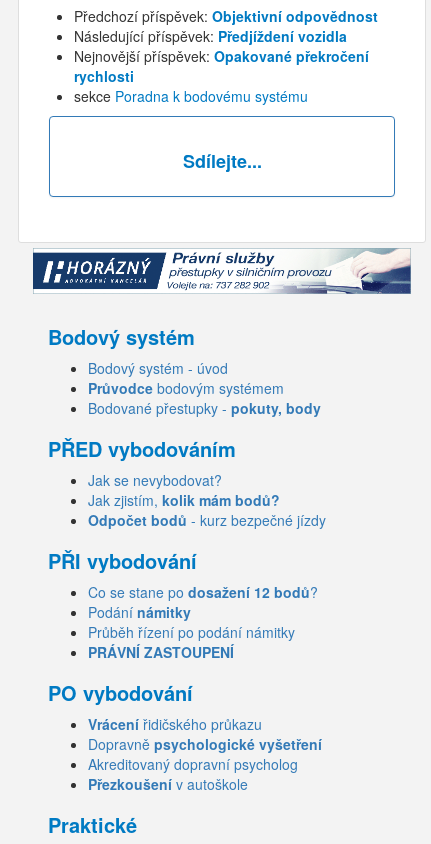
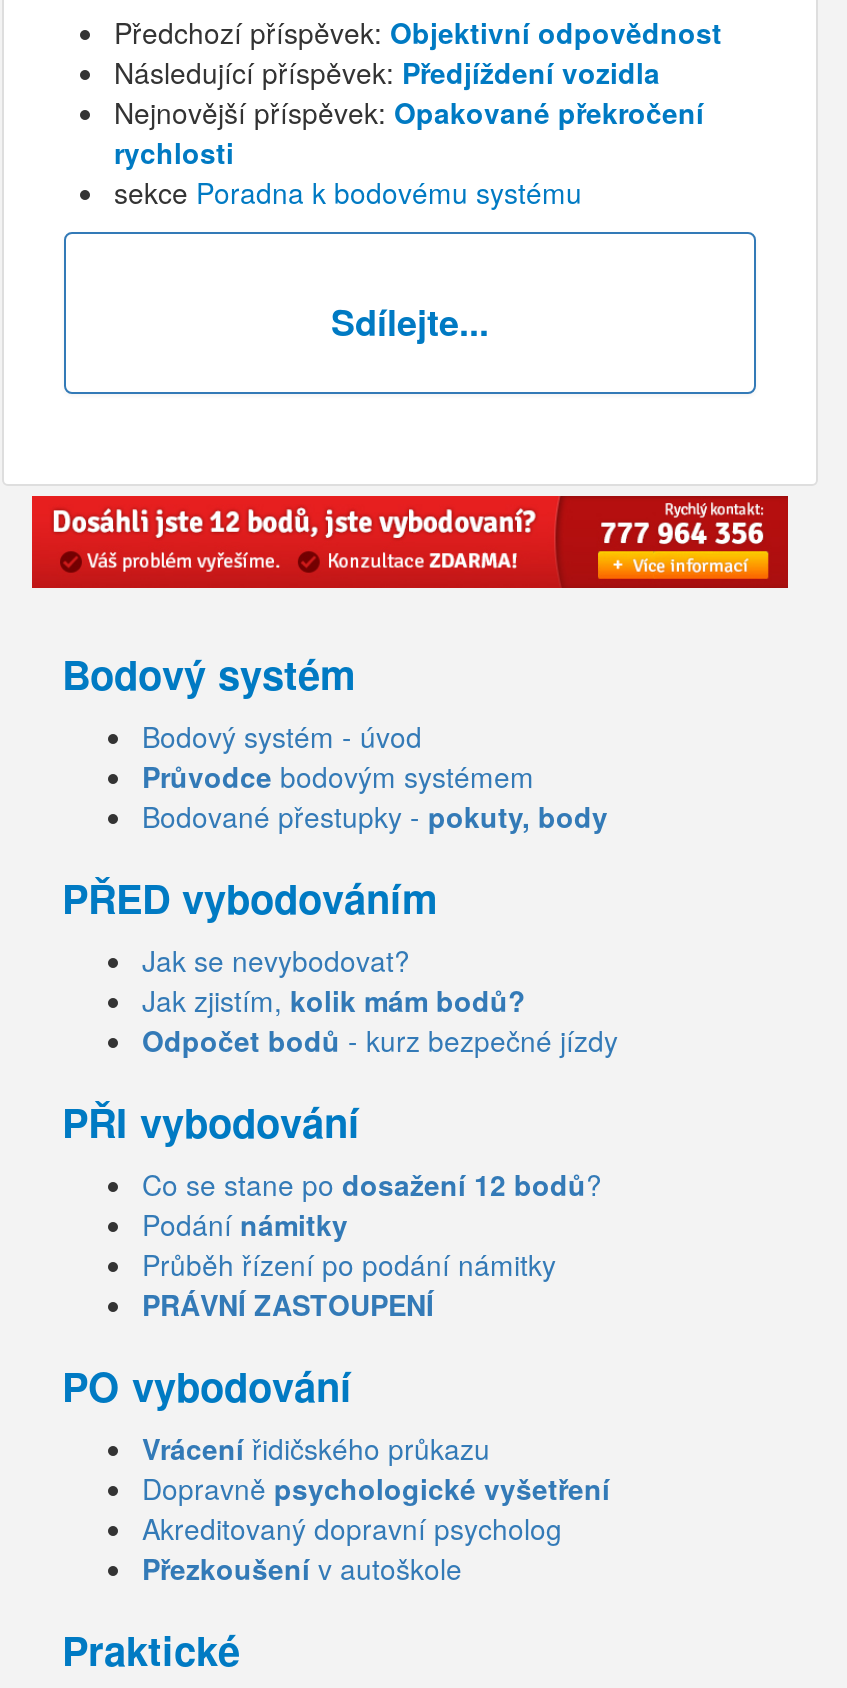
[32,247,412,295] [image] -> [30,494,790,590] [image]

